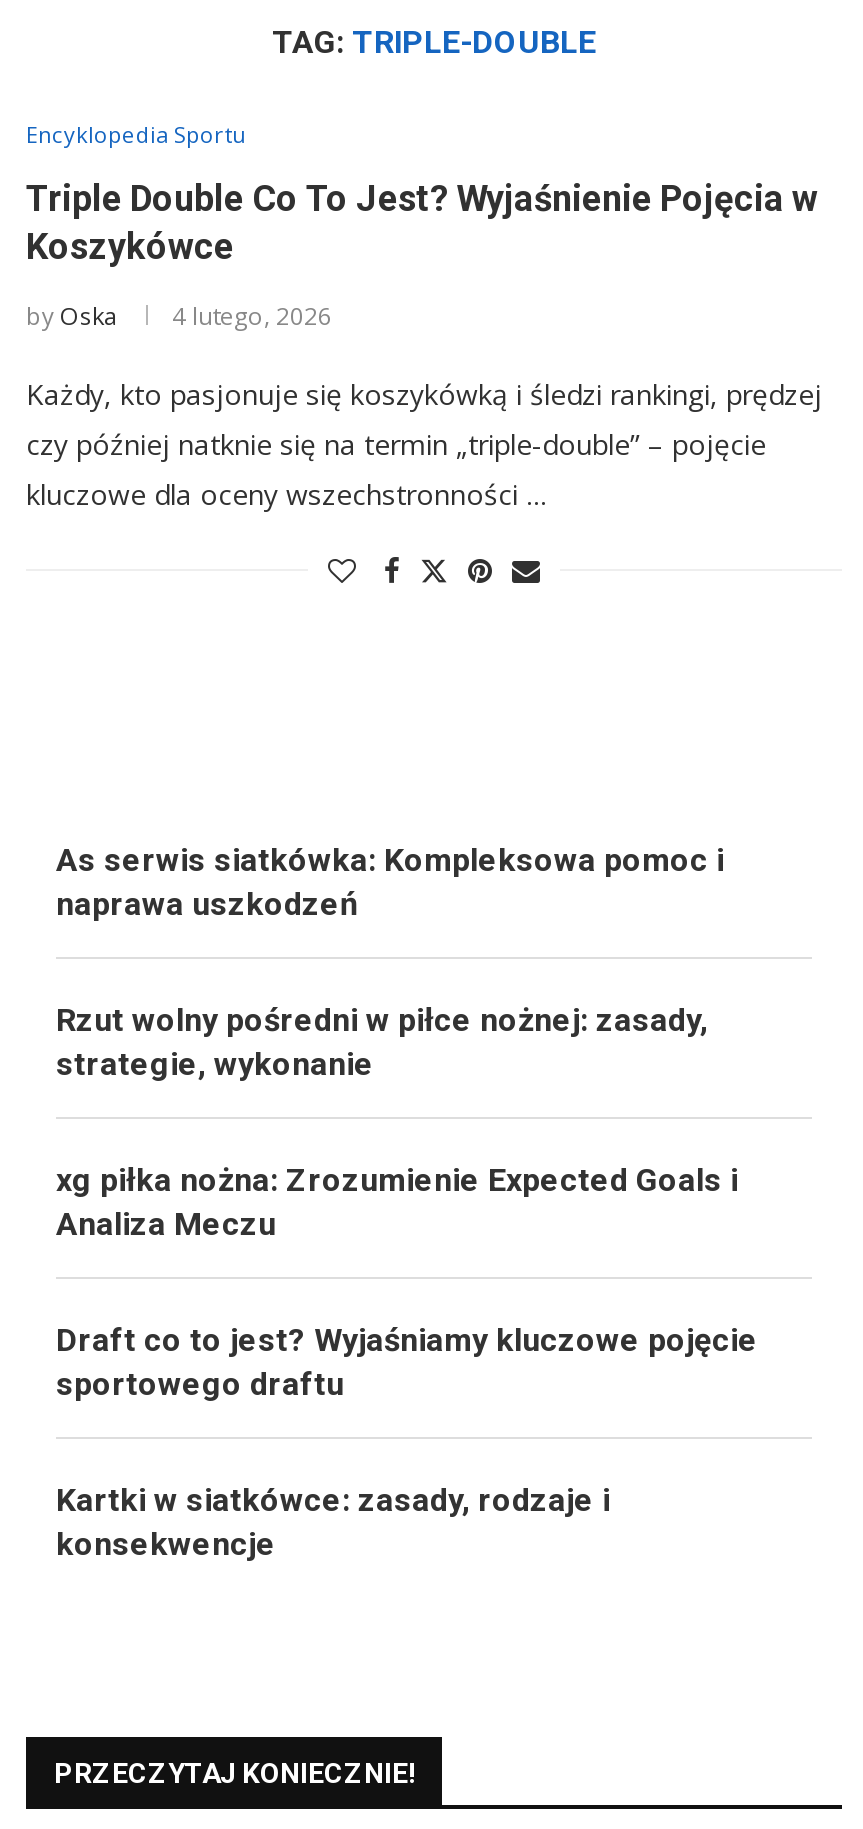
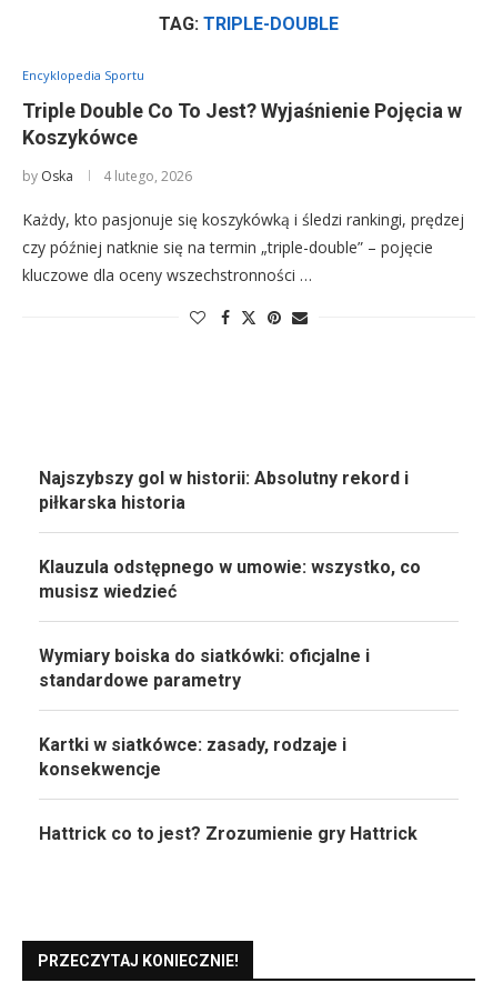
[56,841,758,1403] As serwis siatkówka: Kompleksowa pomoc i | naprawa uszkodzeń | Rzut wolny pośredni w piłce nożnej: zasady, | strategie, wykonanie | xg piłka nożna: Zrozumienie Expected Goals i | Analiza Meczu | Draft co to jest? Wyjaśniamy kluczowe pojęcie | sportowego draftu -> [39,468,421,691] Najszybszy gol w historii: Absolutny rekord i | piłkarska historia | Klauzula odstępnego w umowie: wszystko, co | musisz wiedzieć | Wymiary boiska do siatkówki: oficjalne i | standardowe parametry
moved [56,1481,610,1563] -> [39,734,346,780]: Kartki w siatkówce: zasady, rodzaje i | konsekwencje
none -> [39,823,417,844] Hattrick co to jest? Zrozumienie gry Hattrick

